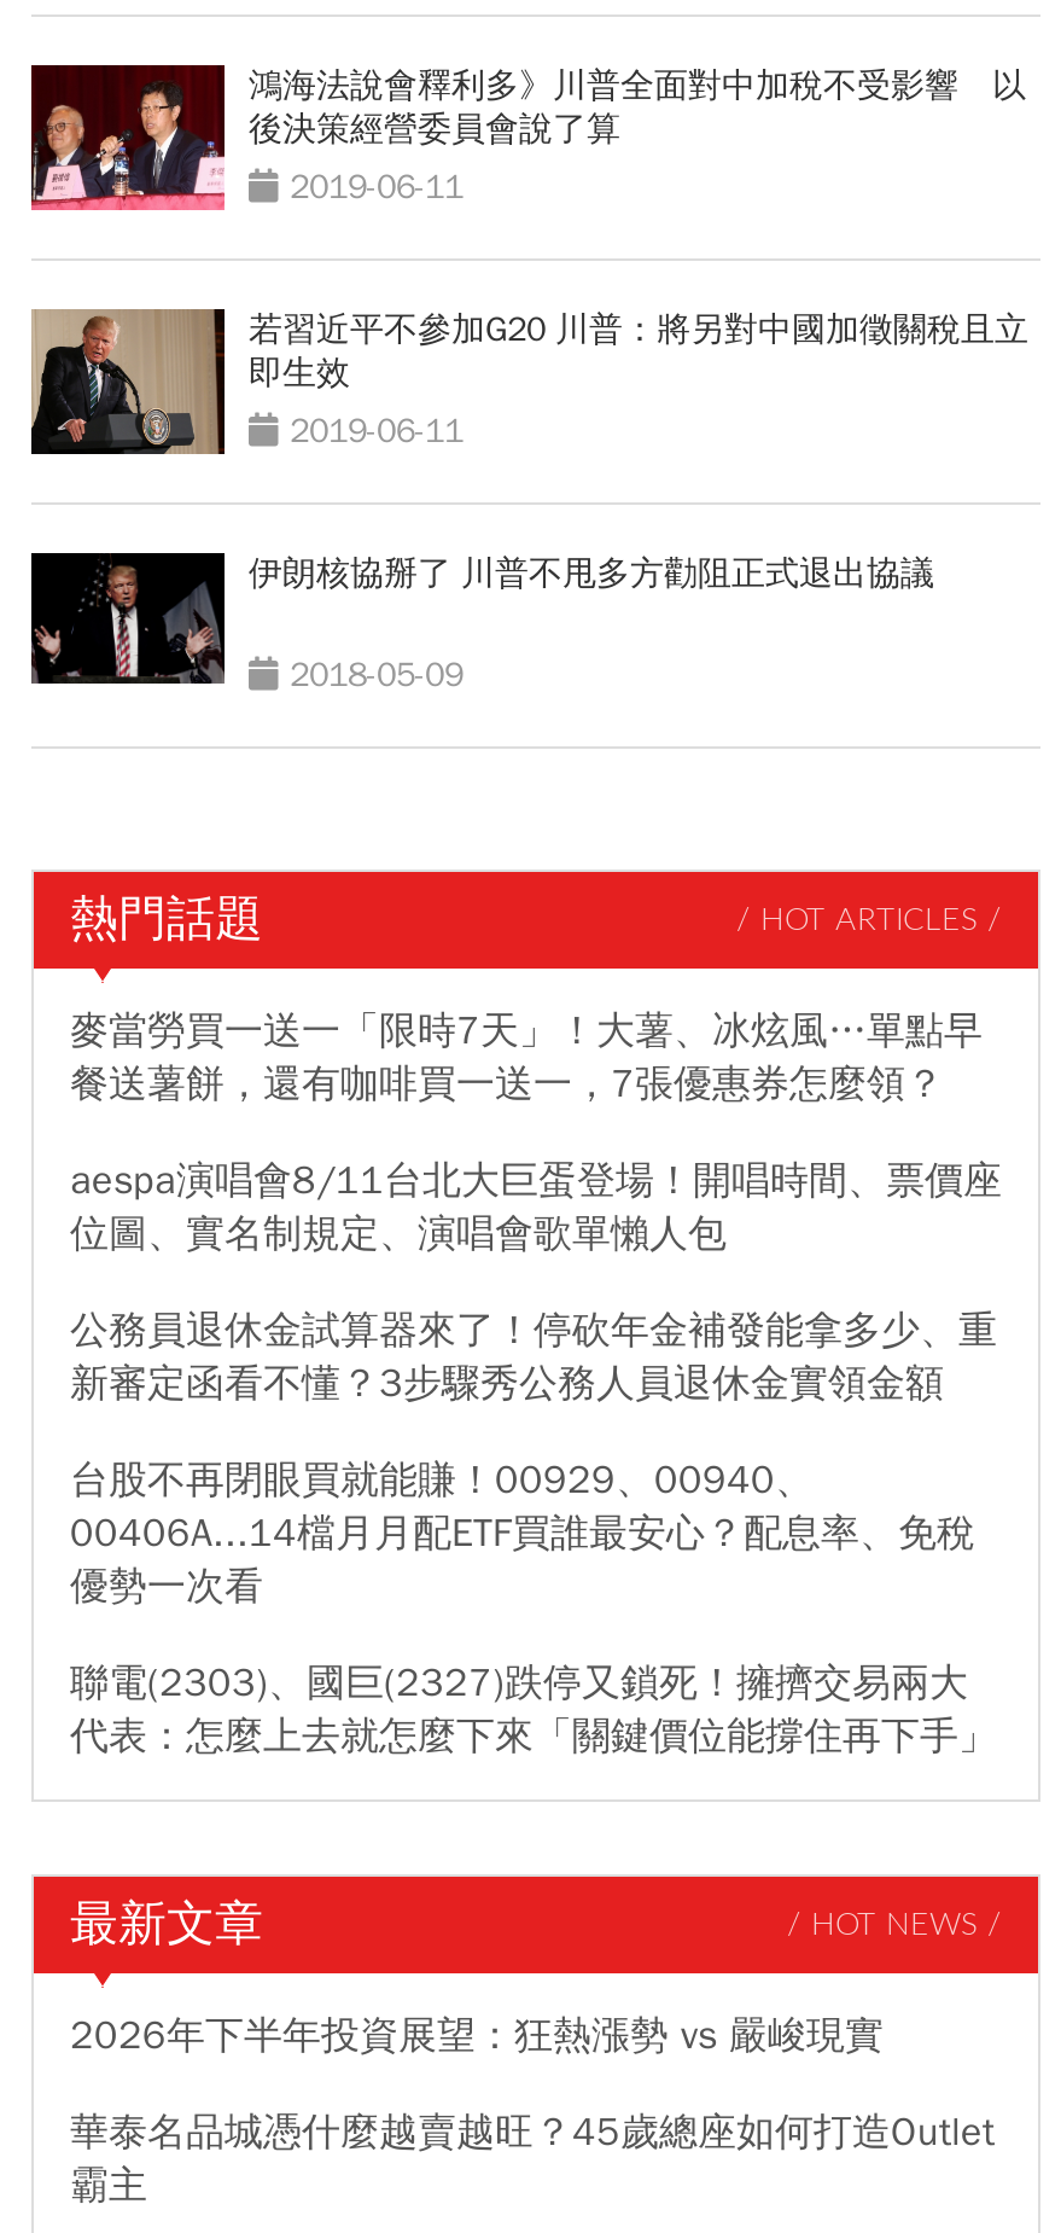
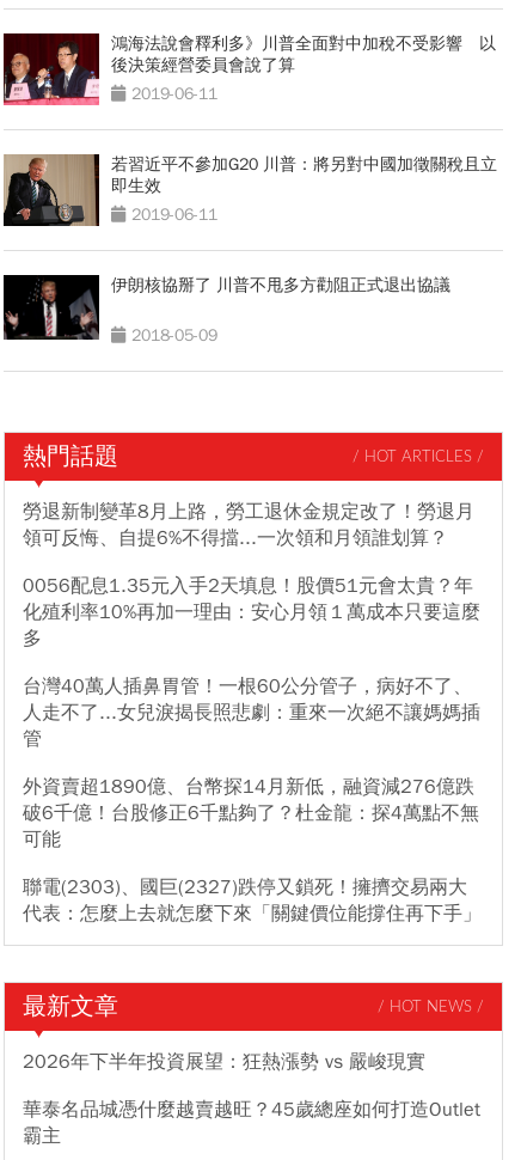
[70,1007,983,1109] 麥當勞買一送一「限時7天」！大薯、冰炫風…單點早 | 餐送薯餅，還有咖啡買一送一，7張優惠券怎麼領？ -> [23,500,474,550] 勞退新制變革8月上路，勞工退休金規定改了！勞退月 | 領可反悔、自提6%不得擋...一次領和月領誰划算？
[70,1157,1002,1259] aespa演唱會8/11台北大巨蛋登場！開唱時間、票價座 | 位圖、實名制規定、演唱會歌單懶人包 -> [23,574,480,651] 0056配息1.35元入手2天填息！股價51元會太貴？年 | 化殖利率10%再加一理由：安心月領１萬成本只要這麼 | 多
[70,1307,997,1408] 公務員退休金試算器來了！停砍年金補發能拿多少、重 | 新審定函看不懂？3步驟秀公務人員退休金實領金額 -> [23,675,480,751] 台灣40萬人插鼻胃管！一根60公分管子，病好不了、 | 人走不了...女兒淚揭長照悲劇：重來一次絕不讓媽媽插 | 管
[70,1457,975,1611] 台股不再閉眼買就能賺！00929、00940、 | 00406A...14檔月月配ETF買誰最安心？配息率、免稅 | 優勢一次看 -> [23,775,479,852] 外資賣超1890億、台幣探14月新低，融資減276億跌 | 破6千億！台股修正6千點夠了？杜金龍：探4萬點不無 | 可能

